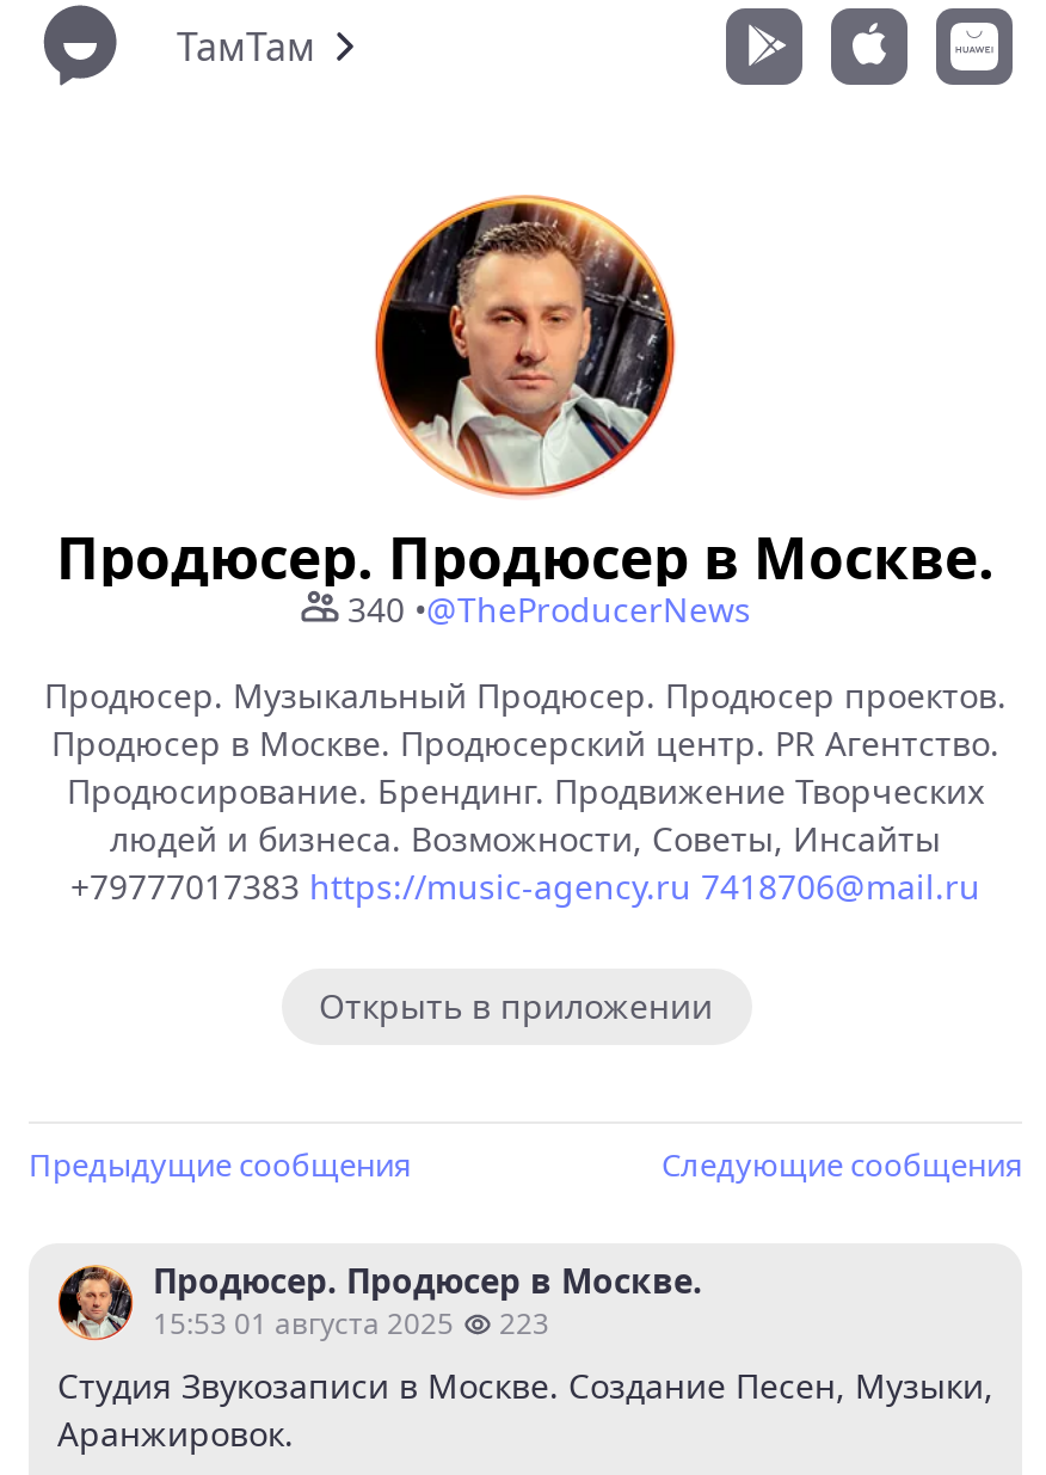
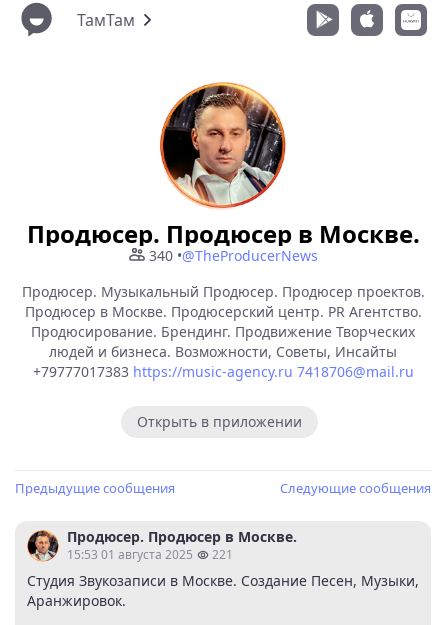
[153,1303,549,1344] 15:53 01 августа 2025 223 -> [67,546,233,563] 15:53 01 августа 2025 221

